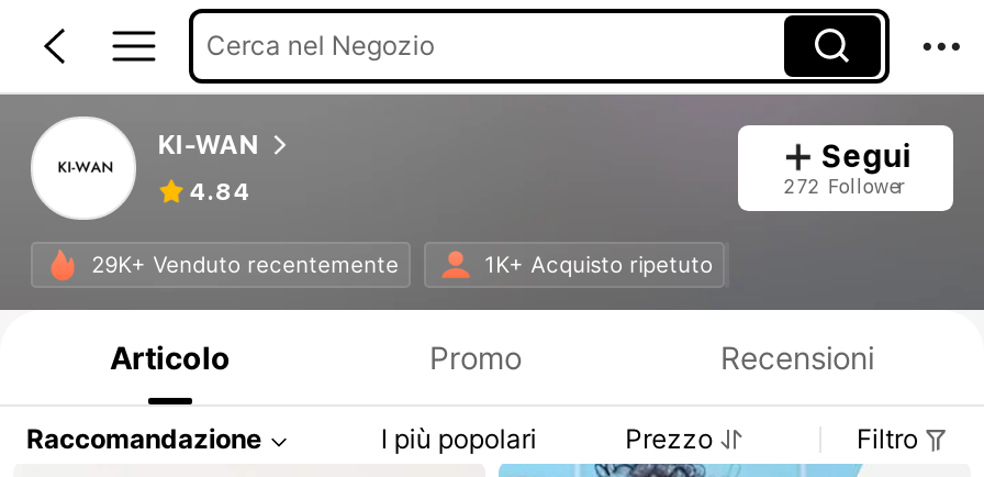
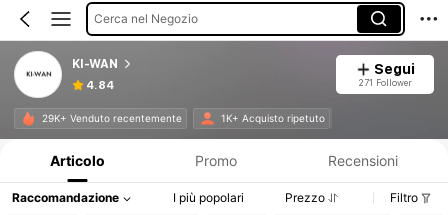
[783,173,906,198] 272 Follower -> [358,77,412,88] 271 Follower

